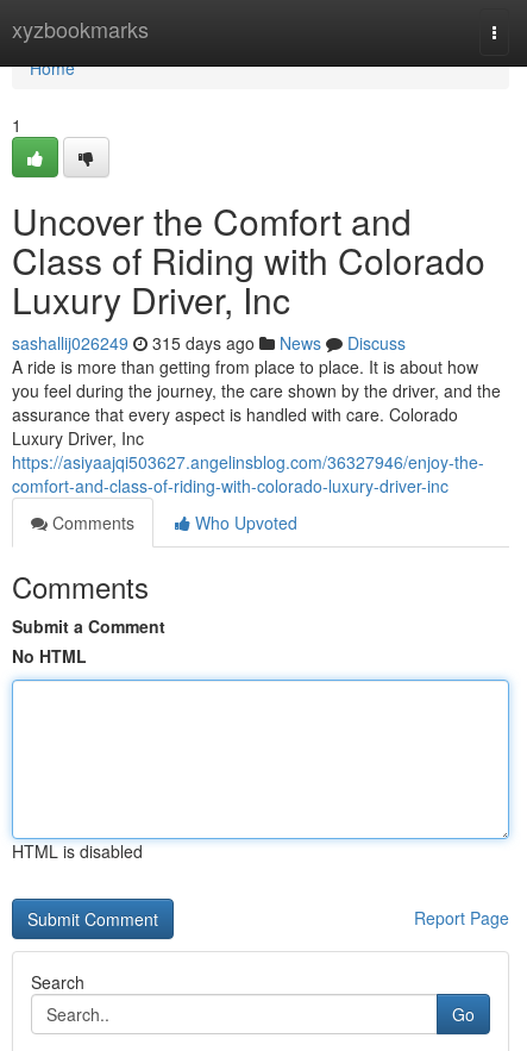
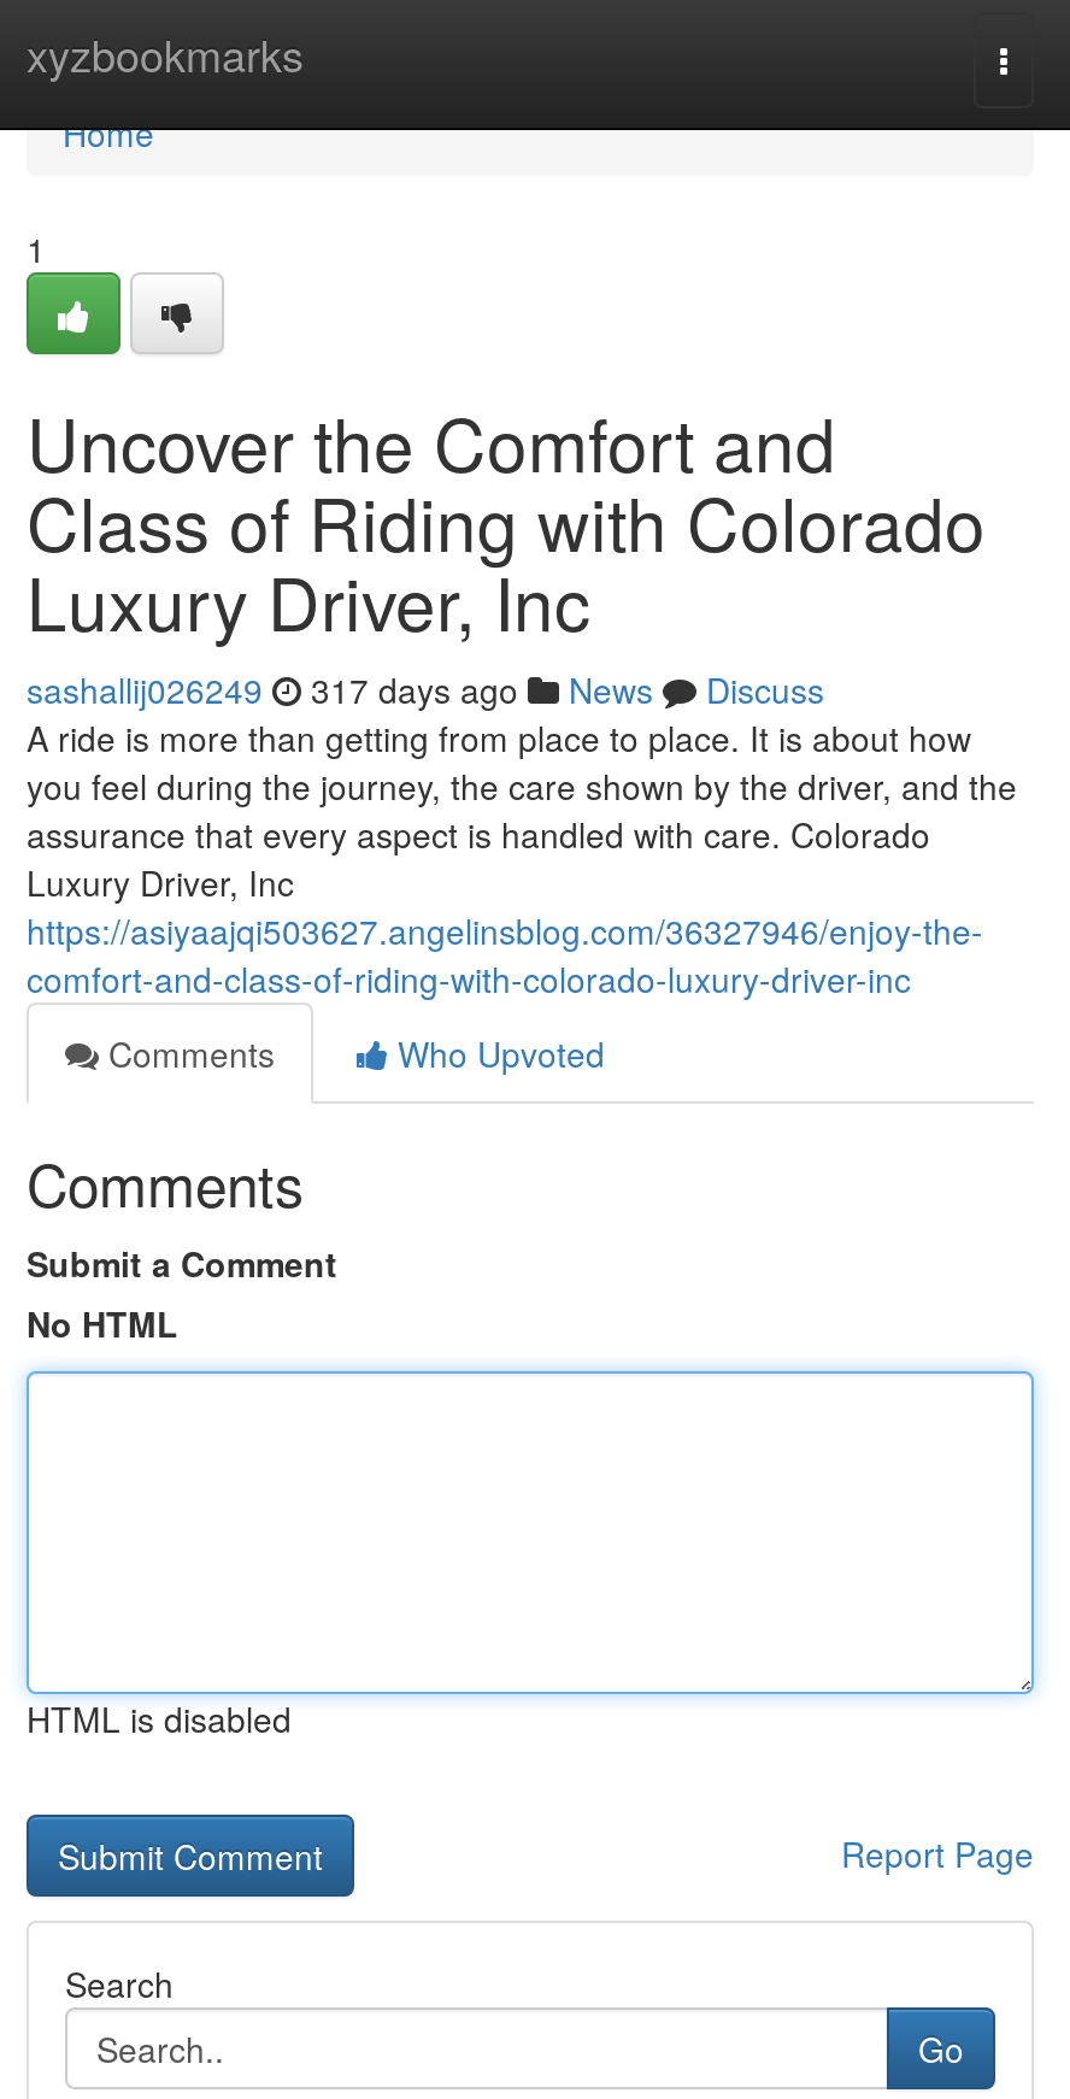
[12,331,406,355] sashallij026249 315 days ago News Discuss -> [27,665,824,713] sashallij026249 317 days ago News Discuss

